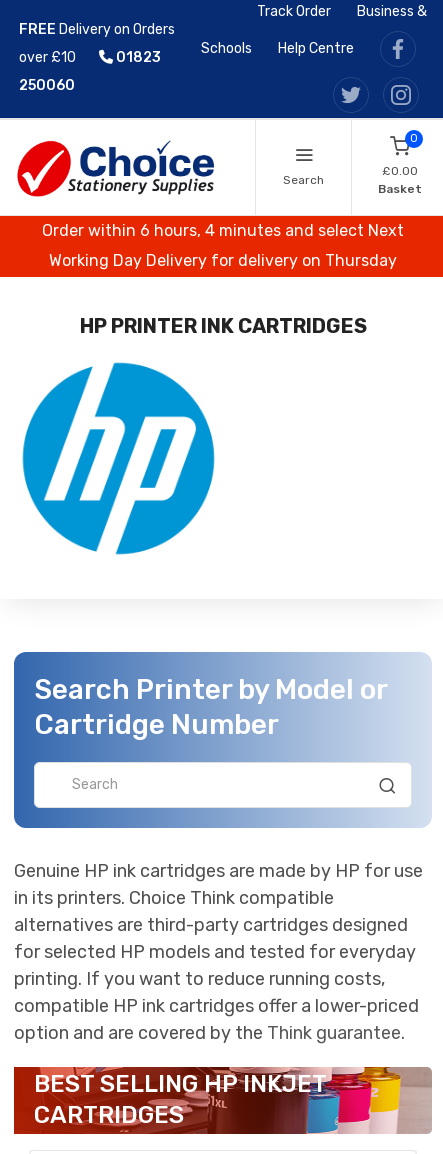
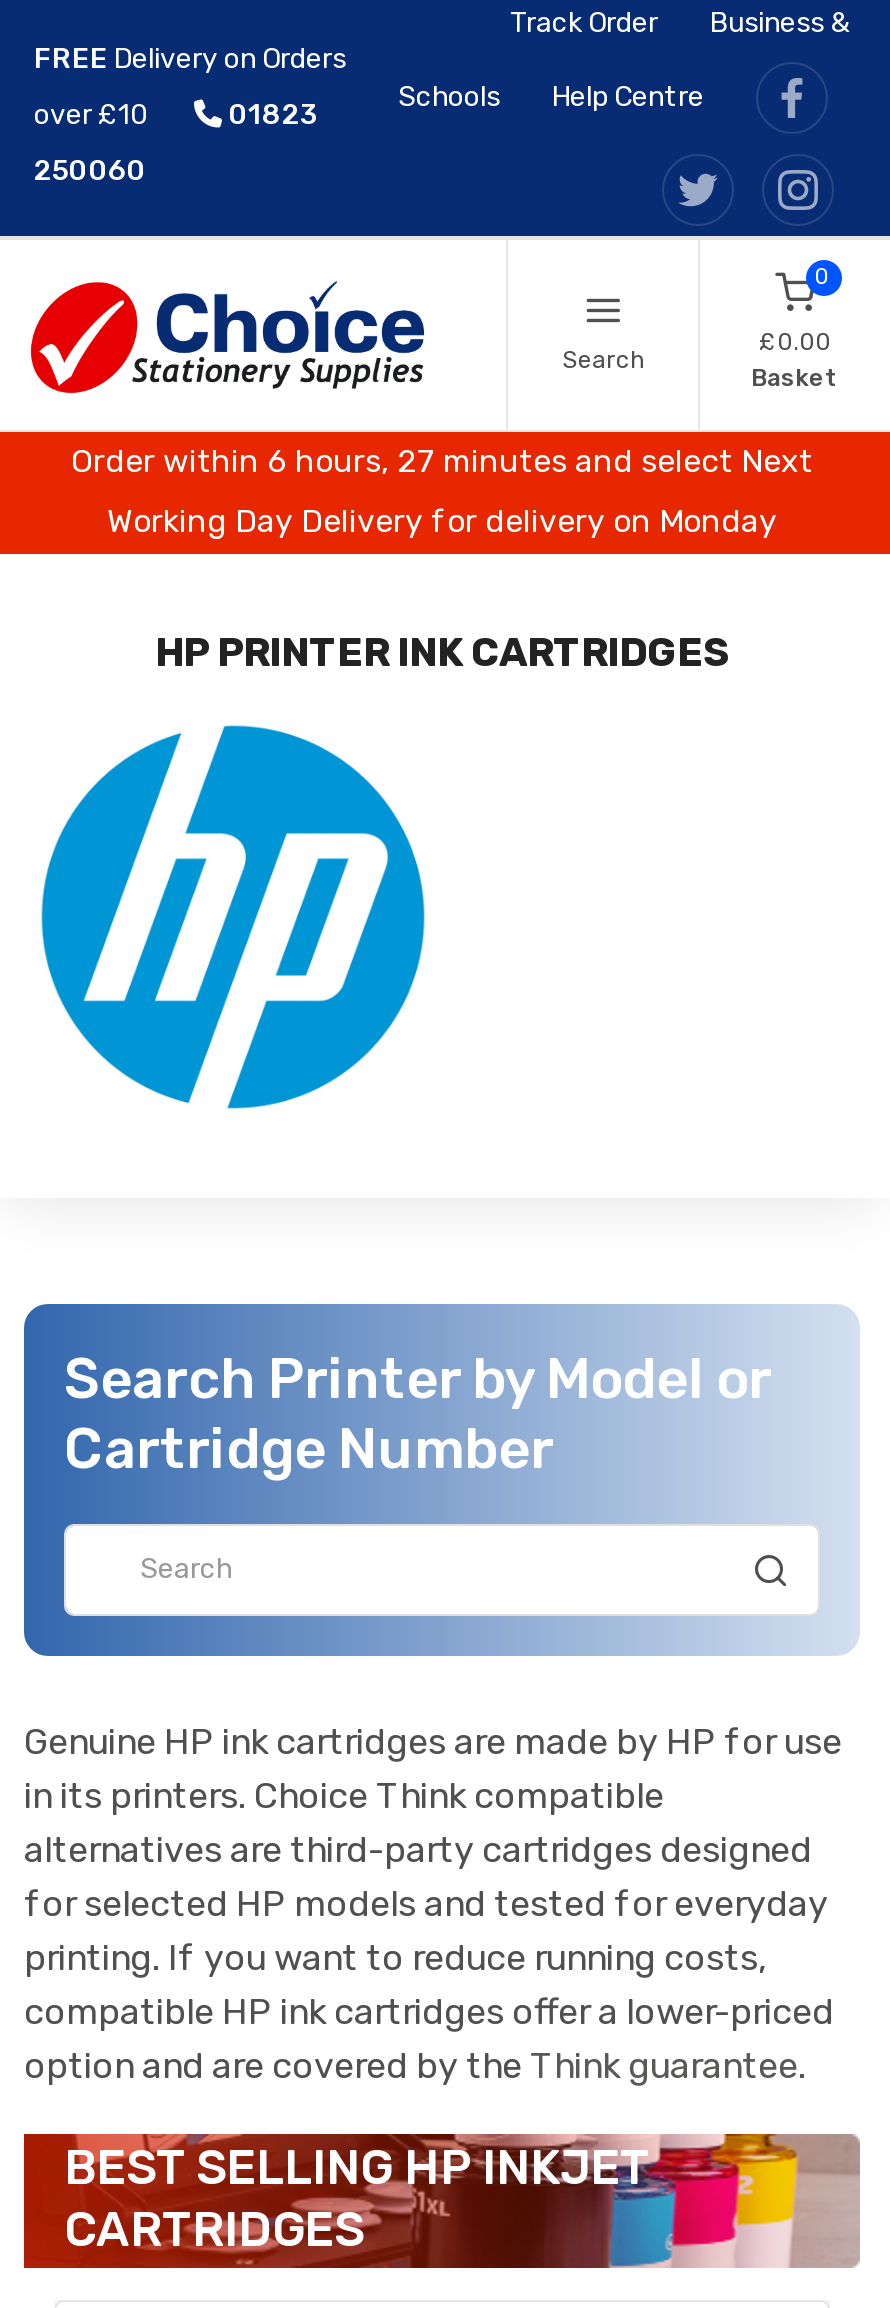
[42,221,404,240] Order within 6 hours, 4 minutes and select Next -> [71,442,813,480] Order within 6 hours, 27 minutes and select Next
[49,251,397,270] Working Day Delivery for delivery on Thursday -> [107,502,777,540] Working Day Delivery for delivery on Monday

